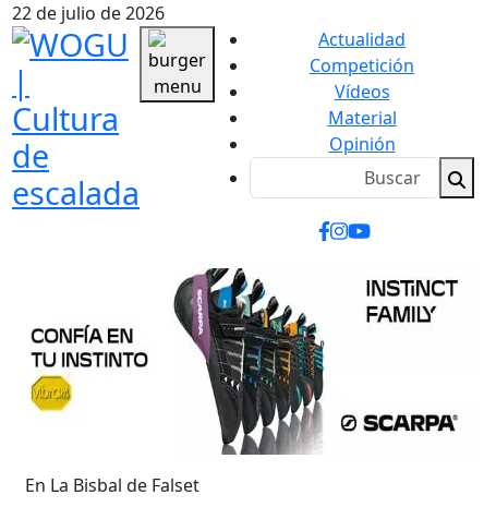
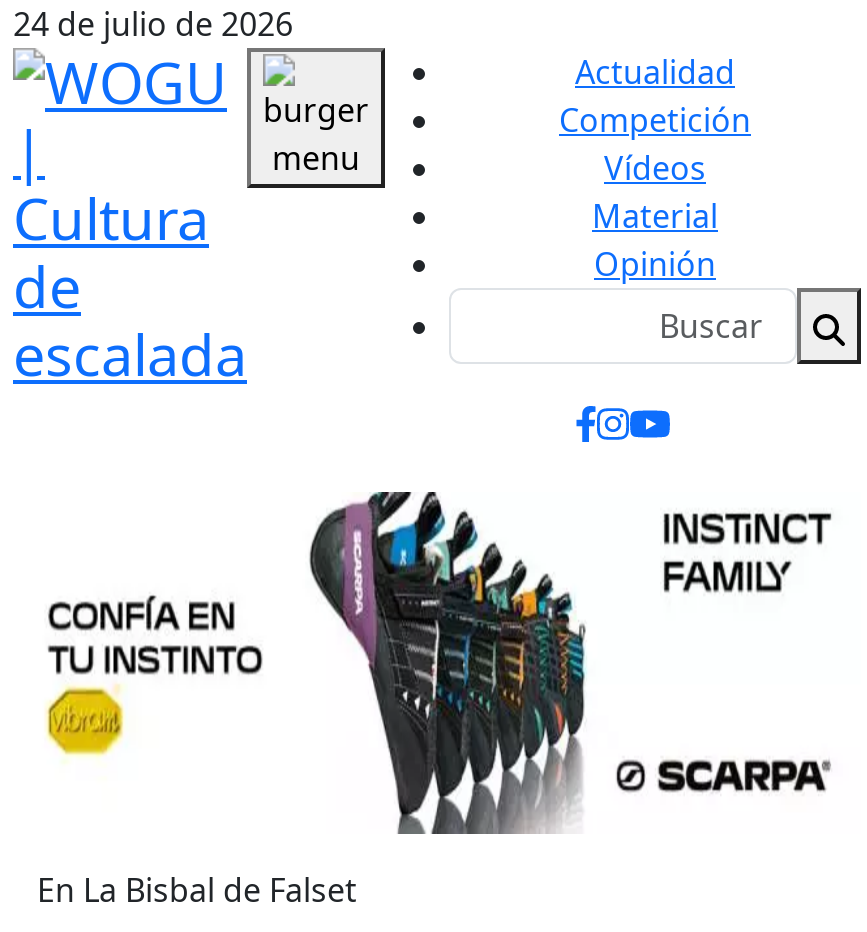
[12,1,165,25] 22 de julio de 2026 -> [13,2,293,46] 24 de julio de 2026

